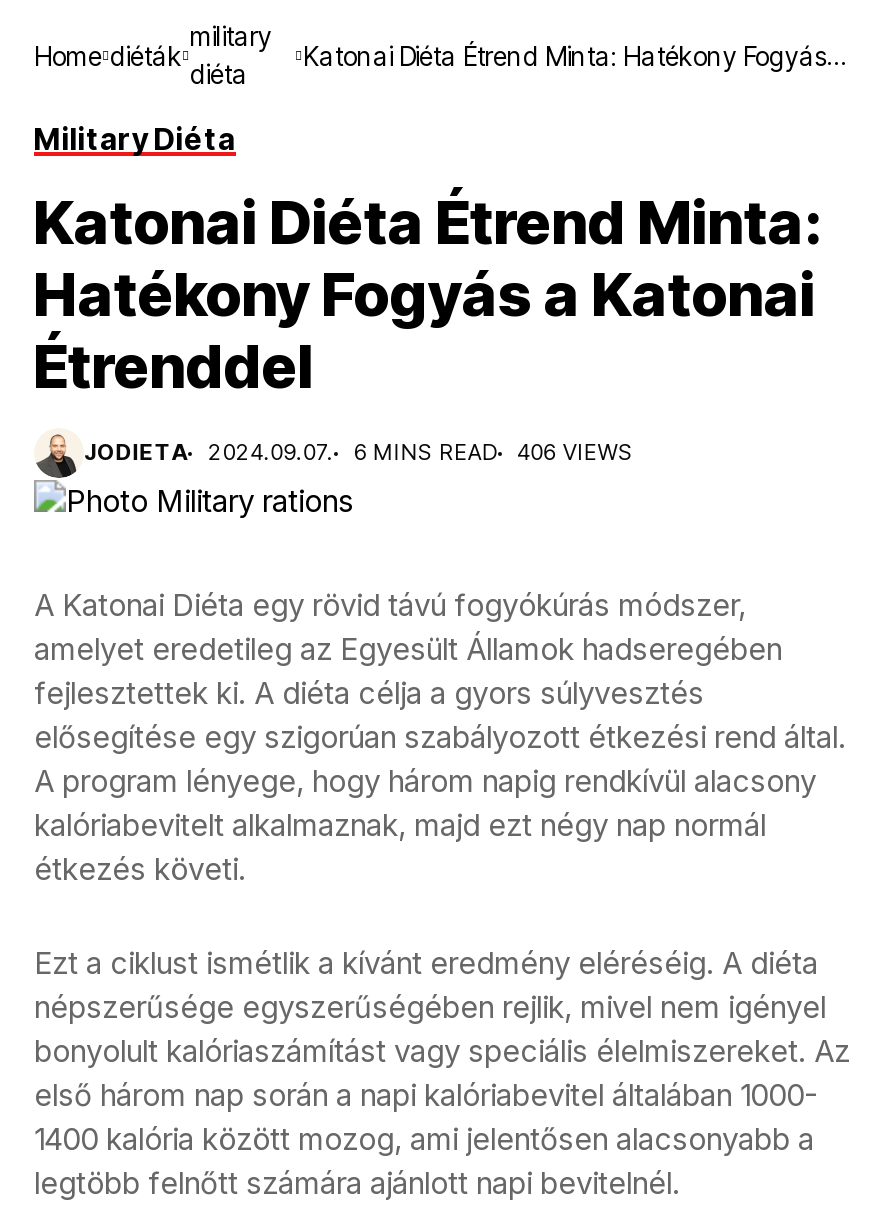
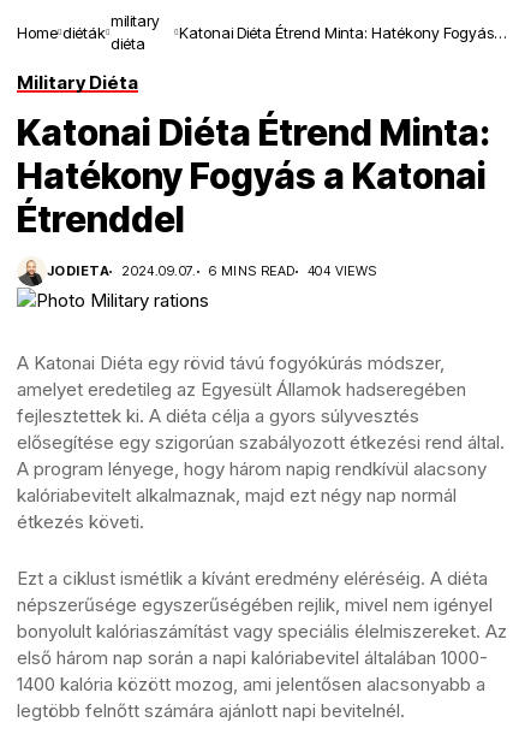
[84,438,634,466] JODIETA 2024.09.07. 6 MINS READ 406 VIEWS -> [47,262,377,279] JODIETA 2024.09.07. 6 MINS READ 404 VIEWS

